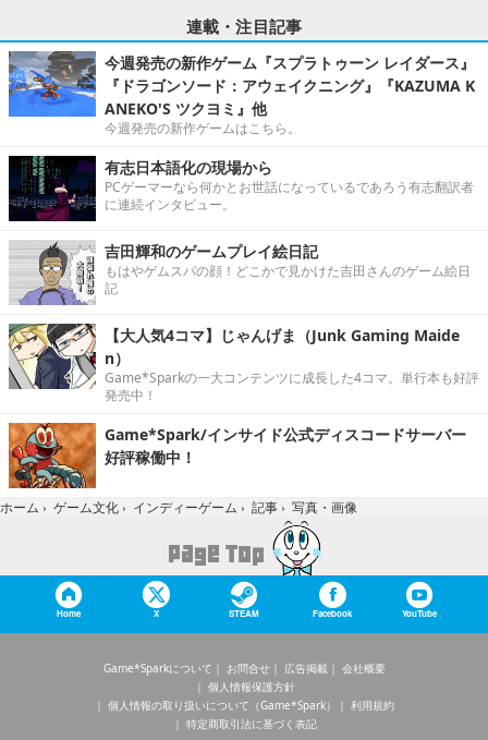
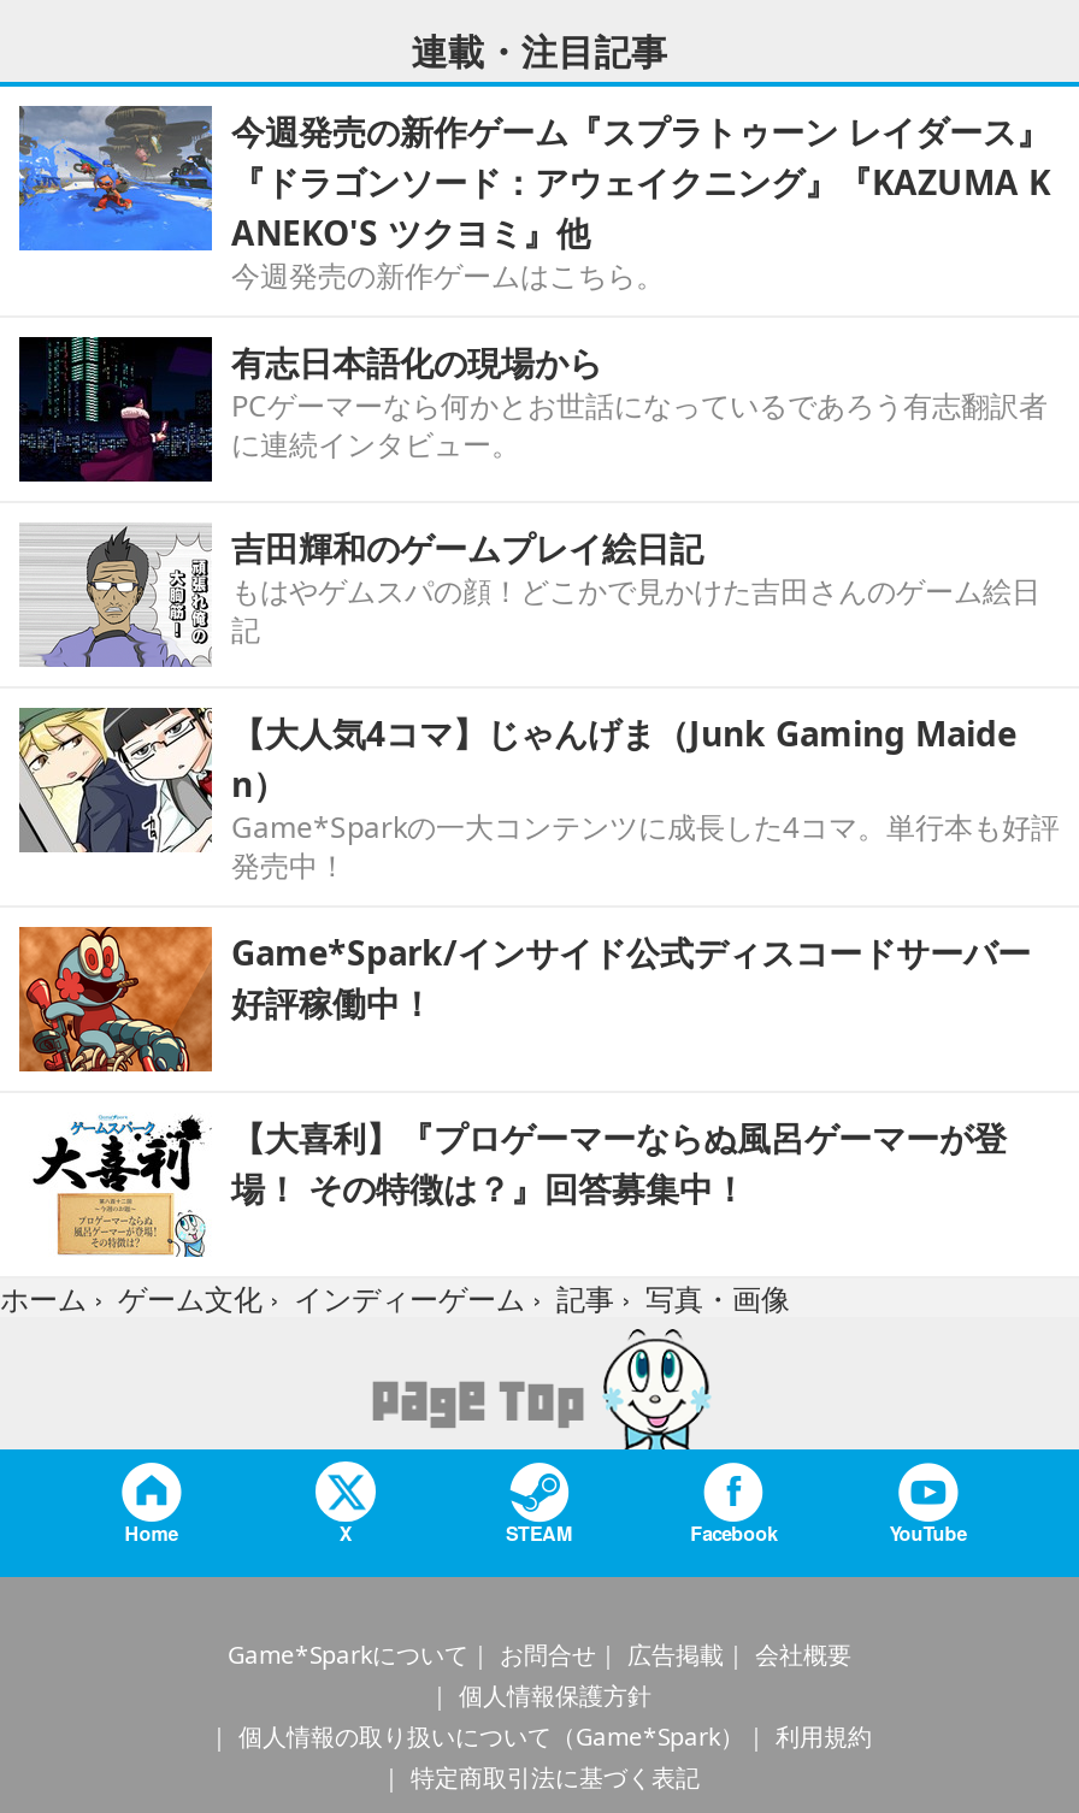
none -> [31,1114,1007,1257] [image] | 【大喜利】『プロゲーマーならぬ風呂ゲーマーが登 | 場！ その特徴は？』回答募集中！

